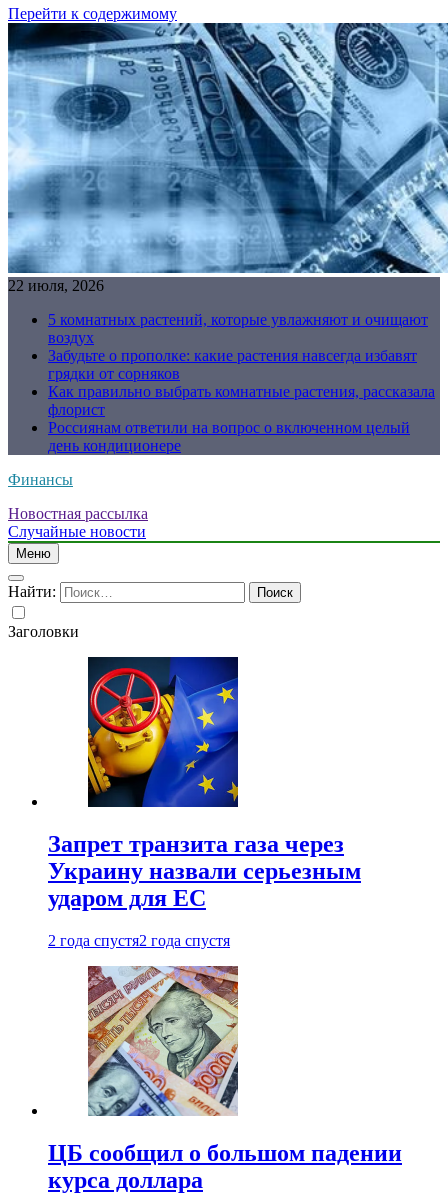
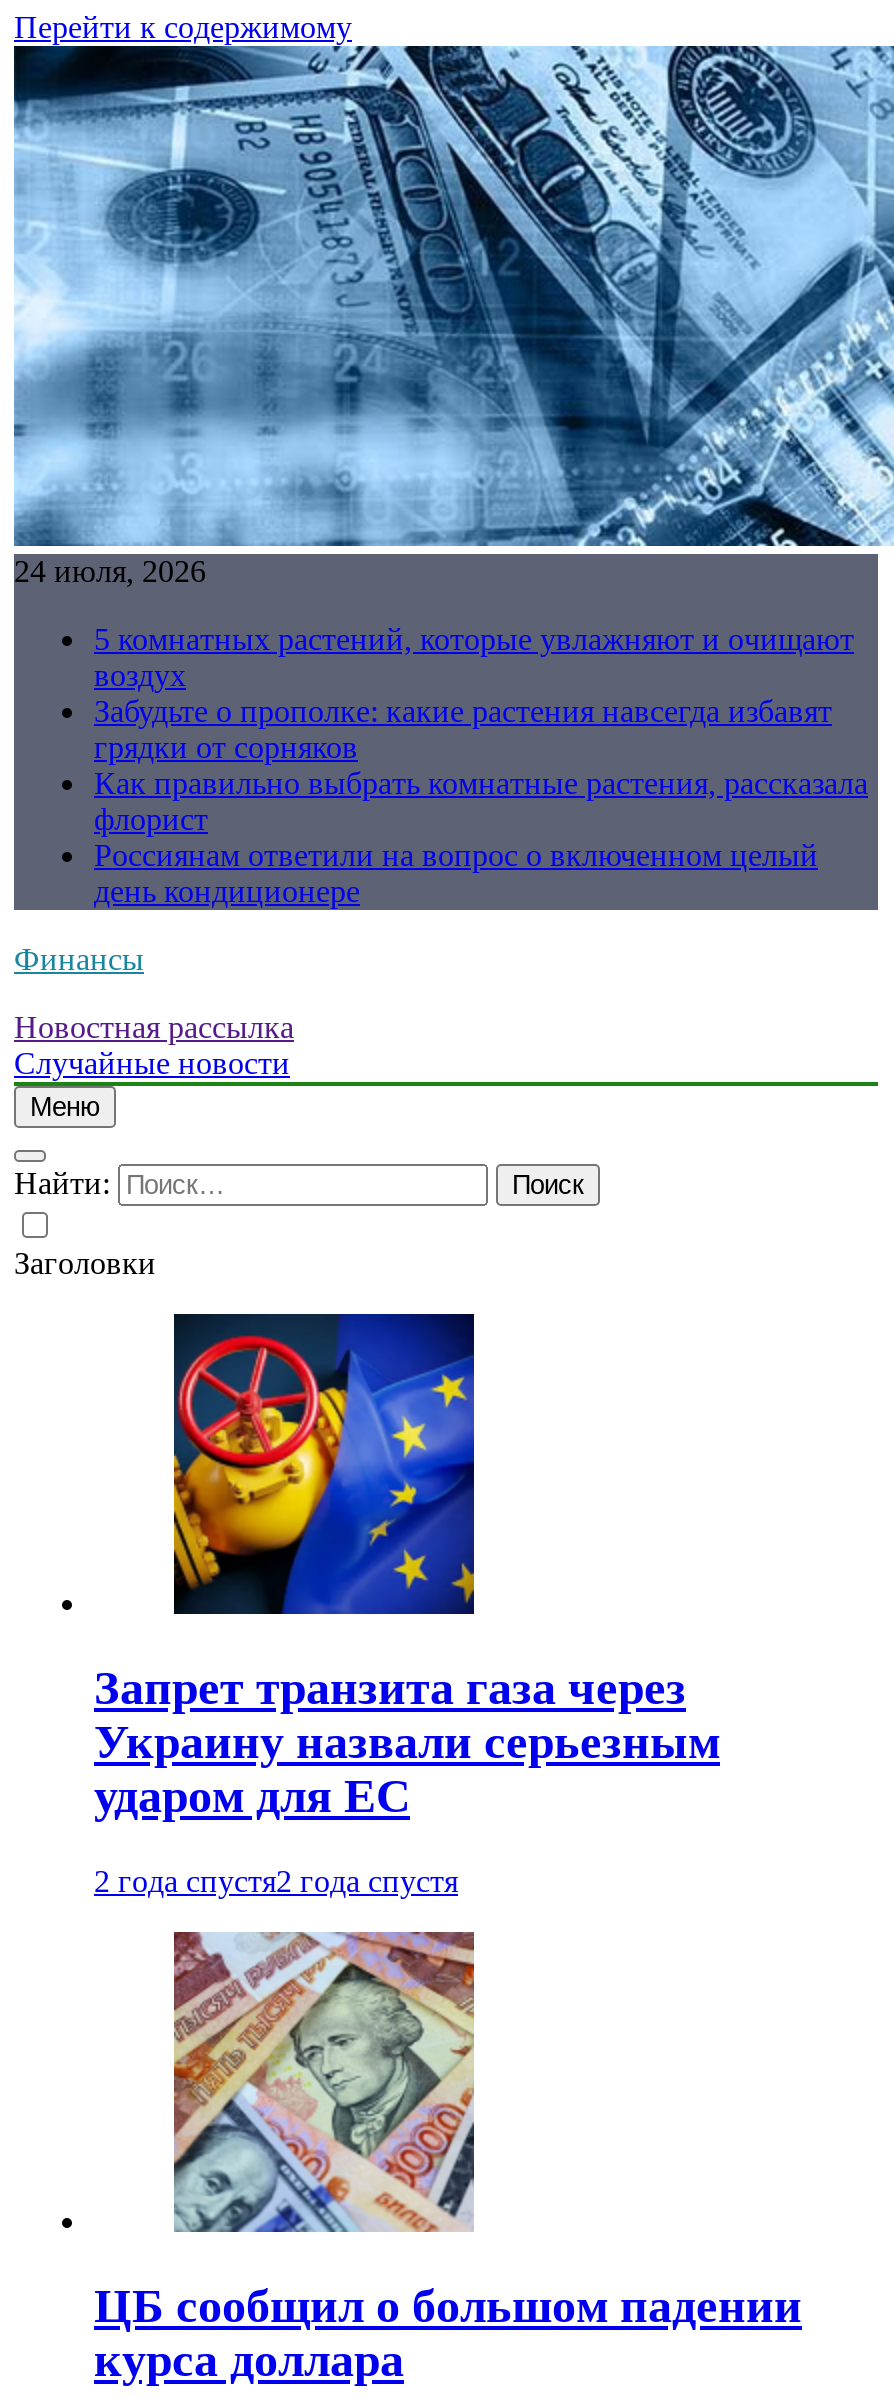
[8,277,104,294] 22 июля, 2026 -> [14,554,206,588] 24 июля, 2026

